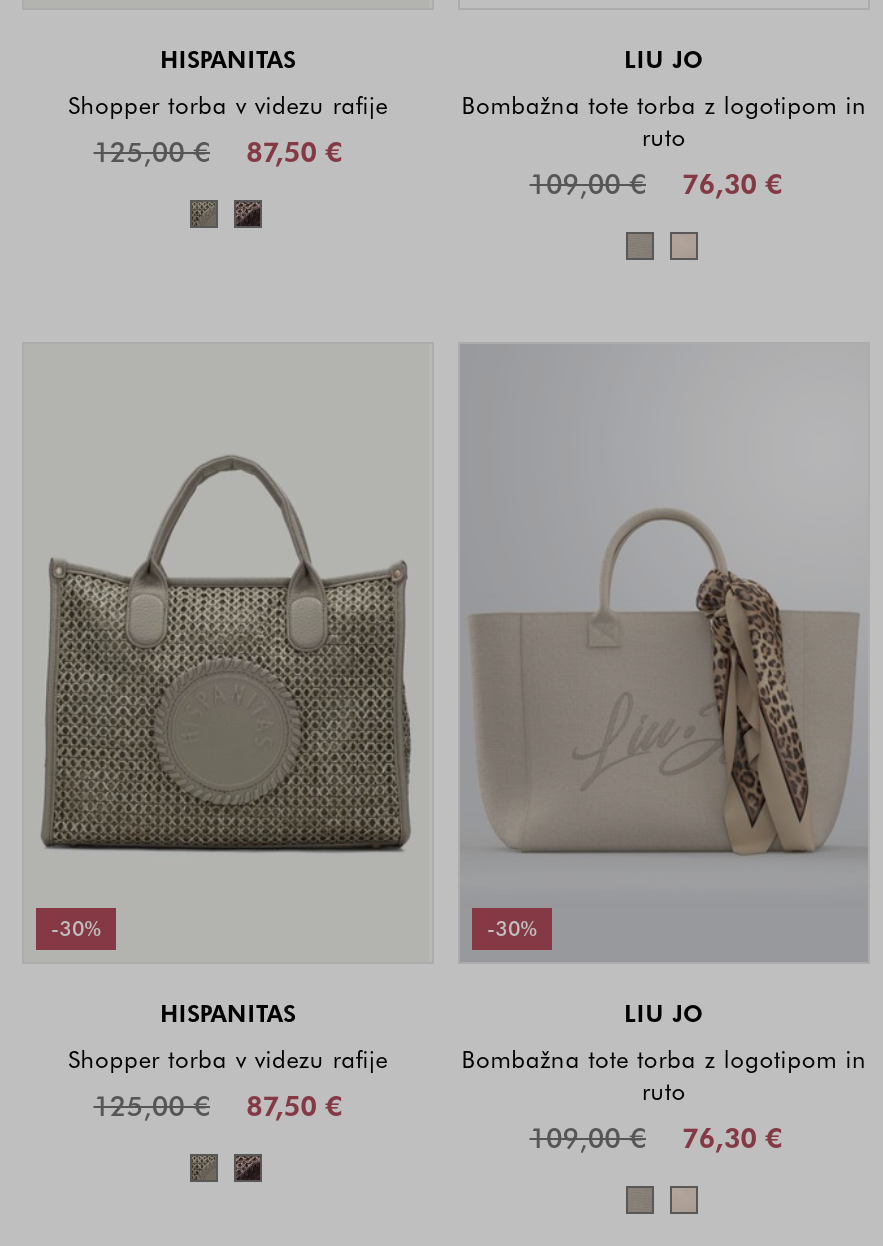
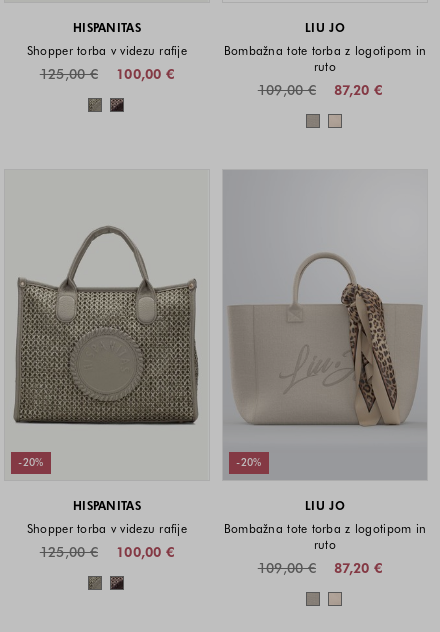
[246,132,342,170] 87,50 € -> [116,64,174,83] 100,00 €
[530,164,782,202] 109,00 € 76,30 € -> [258,80,382,99] 109,00 € 87,20 €
[51,913,101,941] -30% -> [18,455,43,469] -20%
[487,913,537,941] -30% -> [236,455,261,469] -20%
[246,1087,342,1125] 87,50 € -> [116,542,174,561] 100,00 €
[530,1119,782,1157] 109,00 € 76,30 € -> [258,558,382,577] 109,00 € 87,20 €

